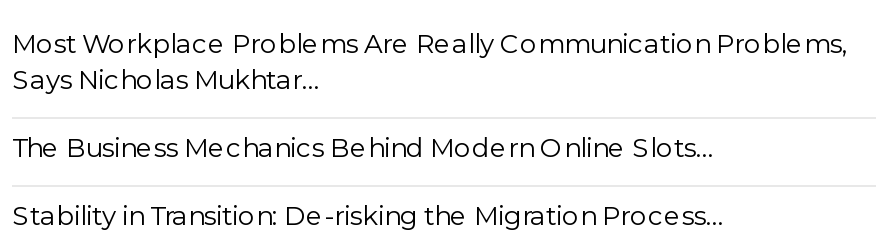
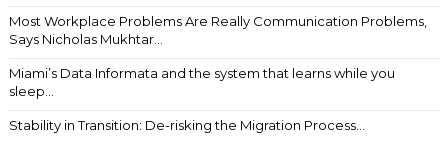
[12,131,714,163] The Business Mechanics Behind Modern Online Slots... -> [9,65,395,99] Miami’s Data Informata and the system that learns while you | sleep...

